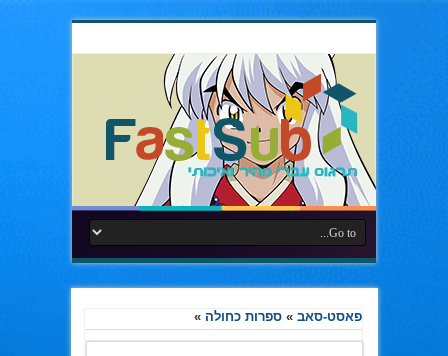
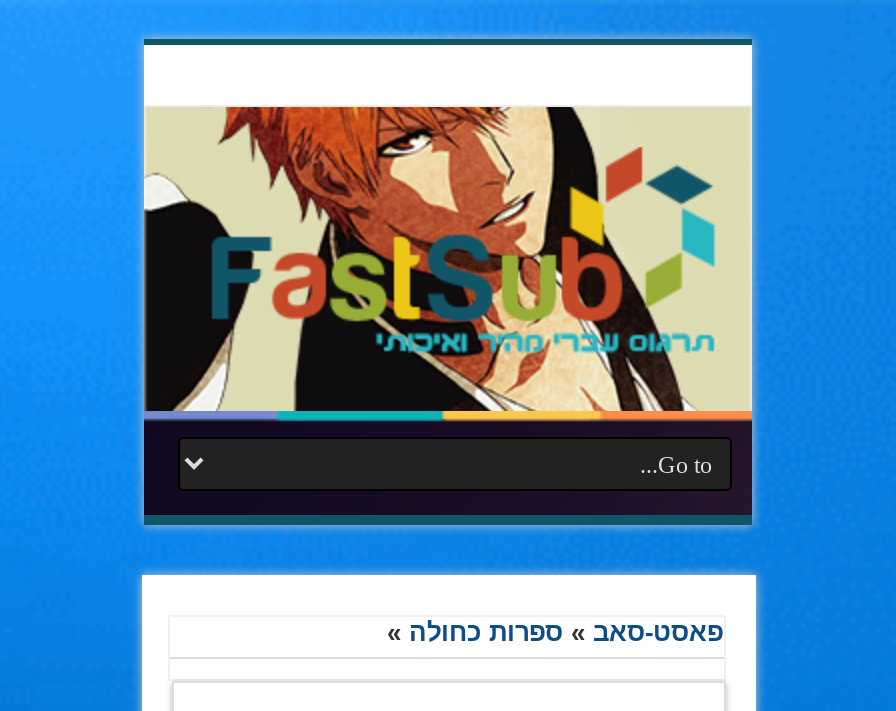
[71,53,377,207] [image] -> [142,105,754,413] [image]

